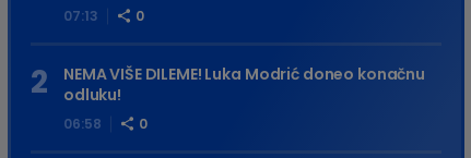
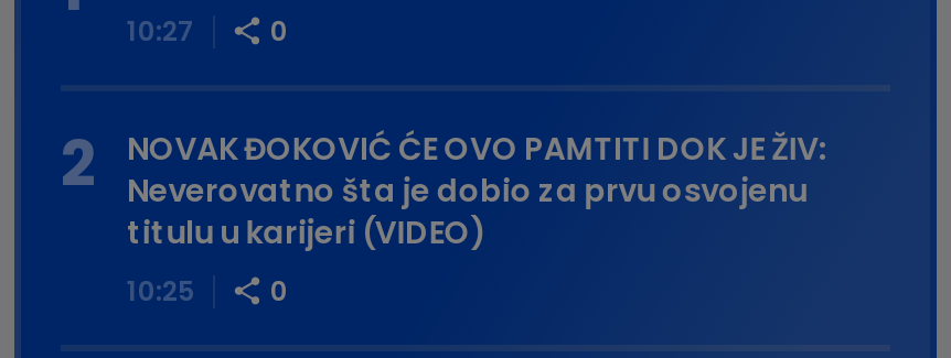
[63,7,144,25] 07:13 0 -> [127,12,288,50] 10:27 0
[63,63,425,106] NEMA VIŠE DILEME! Luka Modrić doneo konačnu | odluku! -> [127,127,827,255] NOVAK ĐOKOVIĆ ĆE OVO PAMTITI DOK JE ŽIV: | Neverovatno šta je dobio za prvu osvojenu | titulu u karijeri (VIDEO)
[63,115,148,133] 06:58 0 -> [127,272,288,310] 10:25 0

